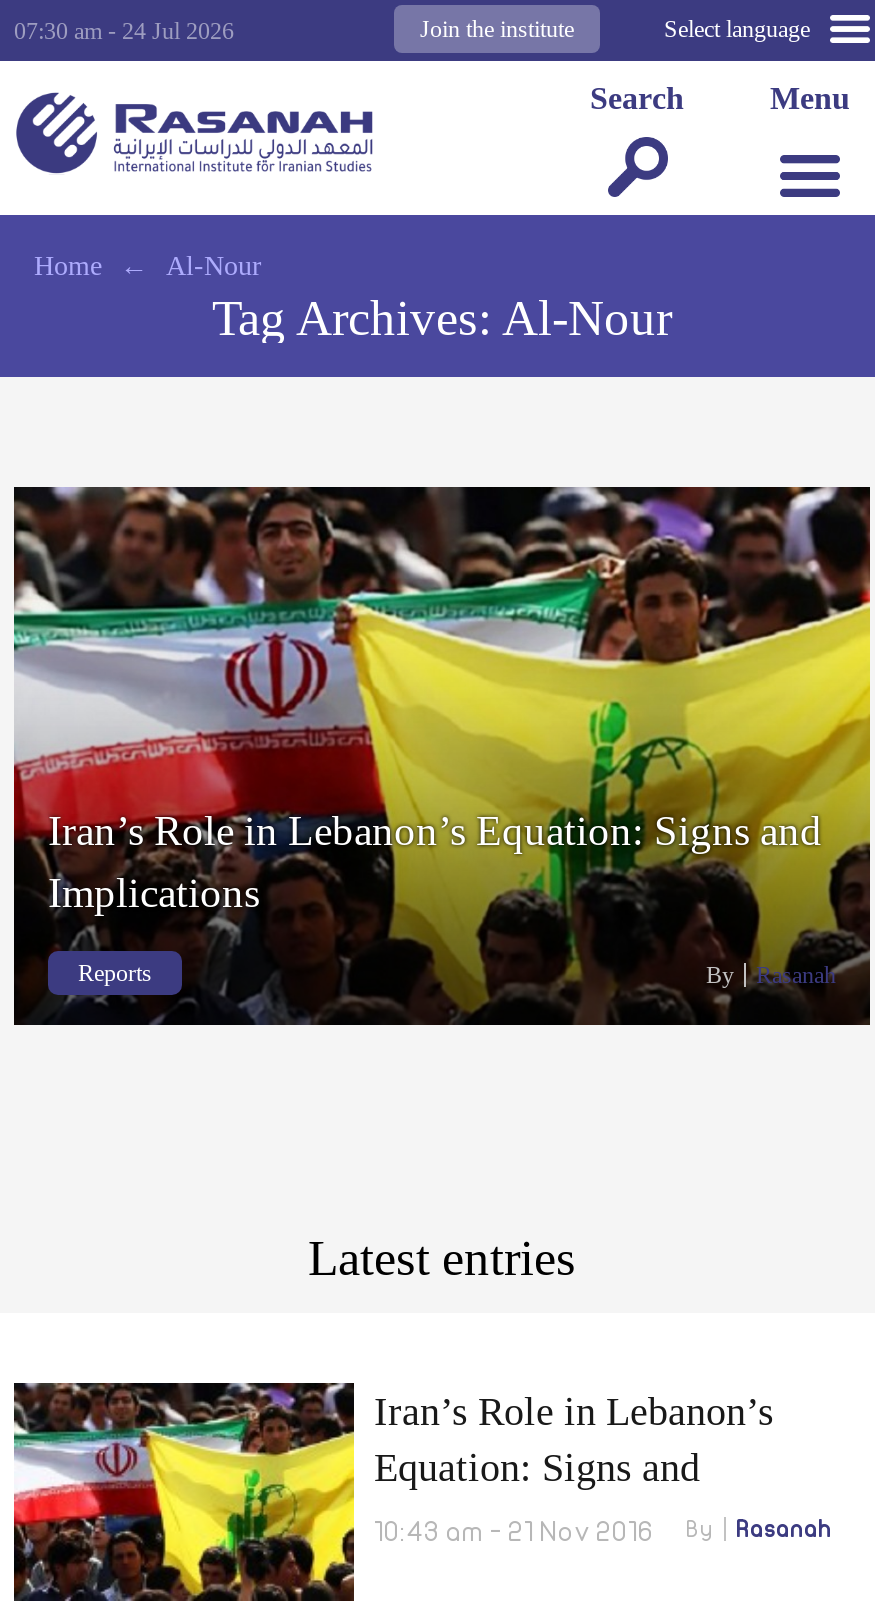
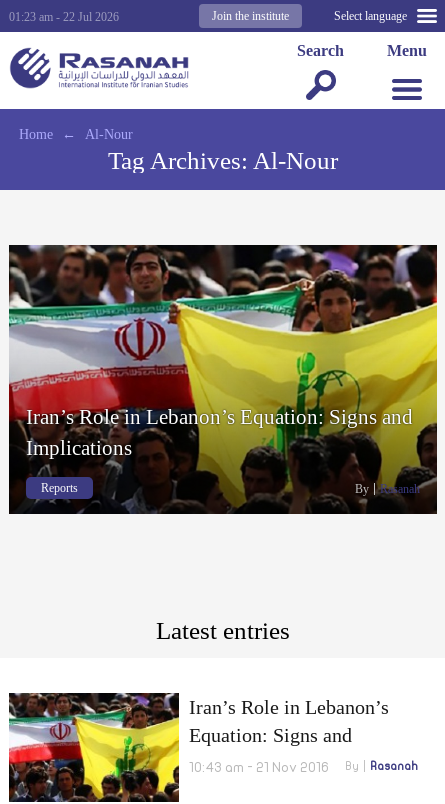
[14,17,234,45] 07:30 am - 24 Jul 2026 -> [9,10,119,24] 01:23 am - 22 Jul 2026

